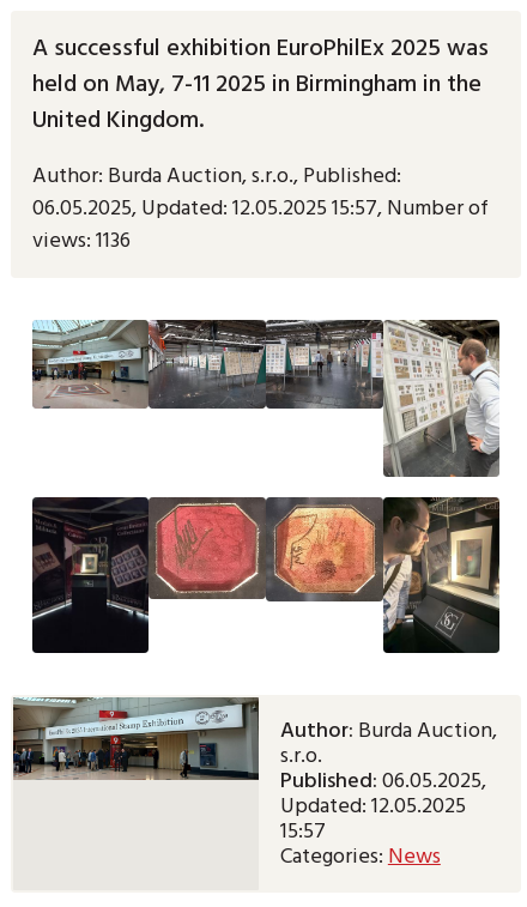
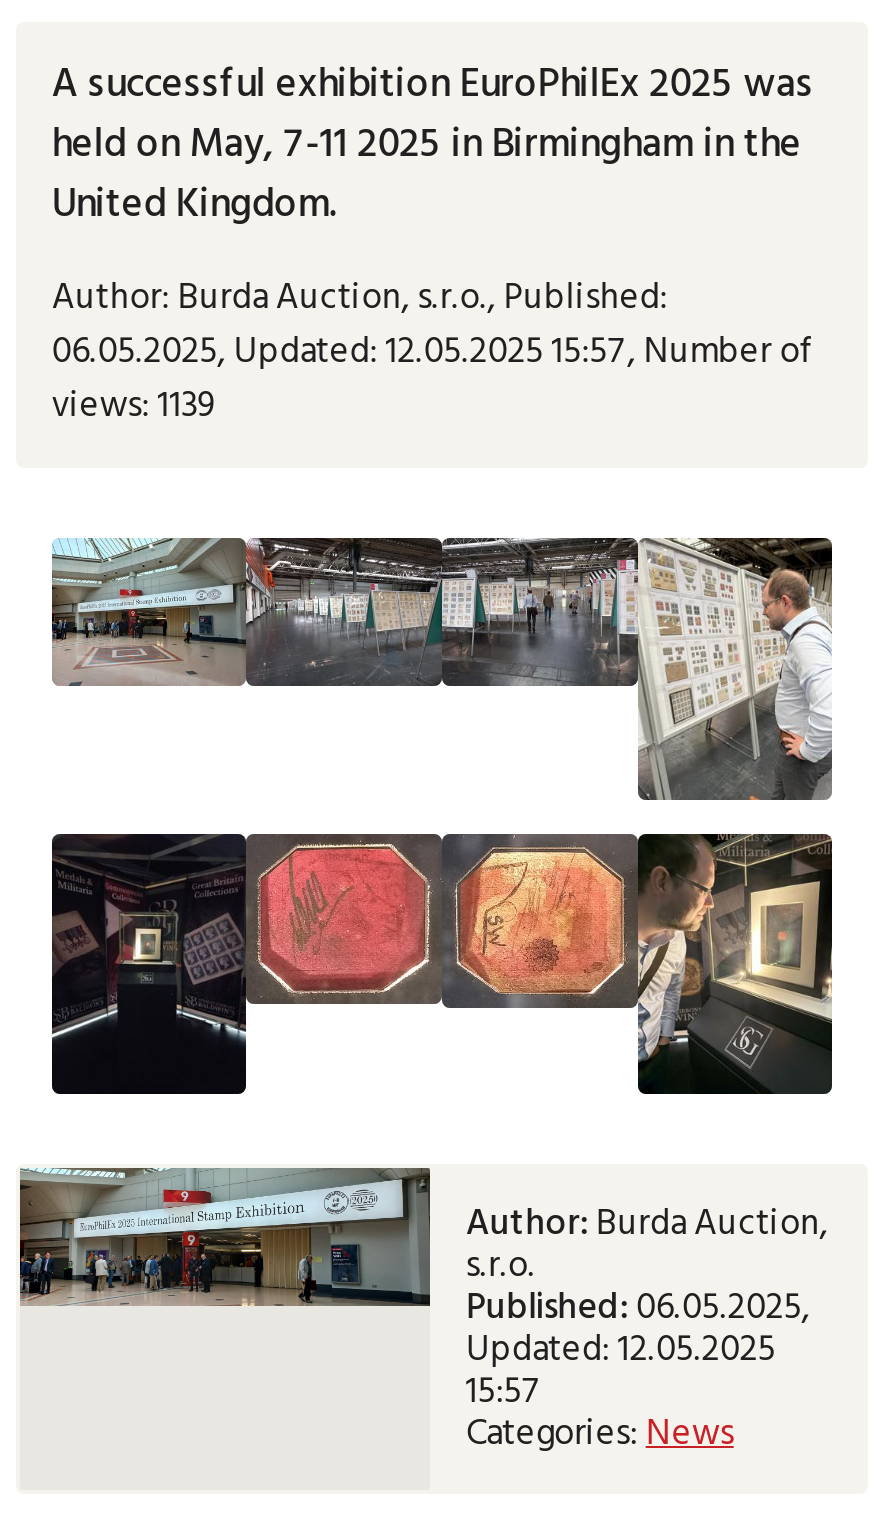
[32,224,130,259] views: 1136 -> [51,378,215,436] views: 1139

